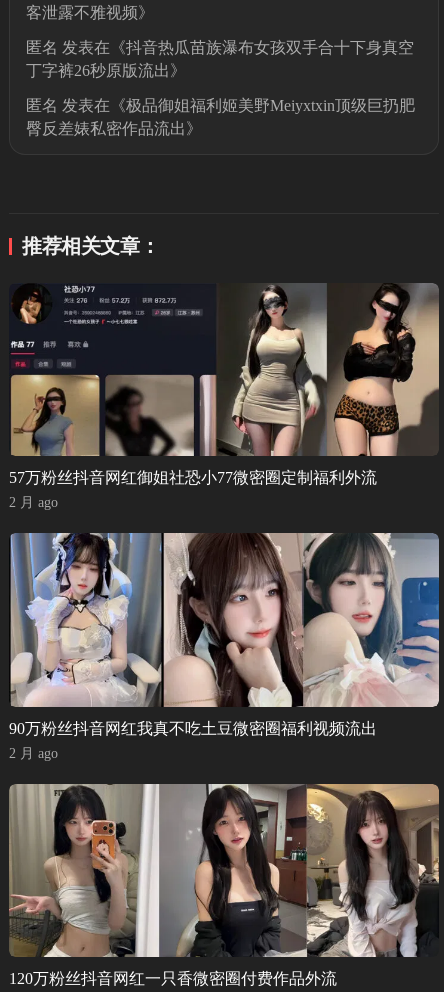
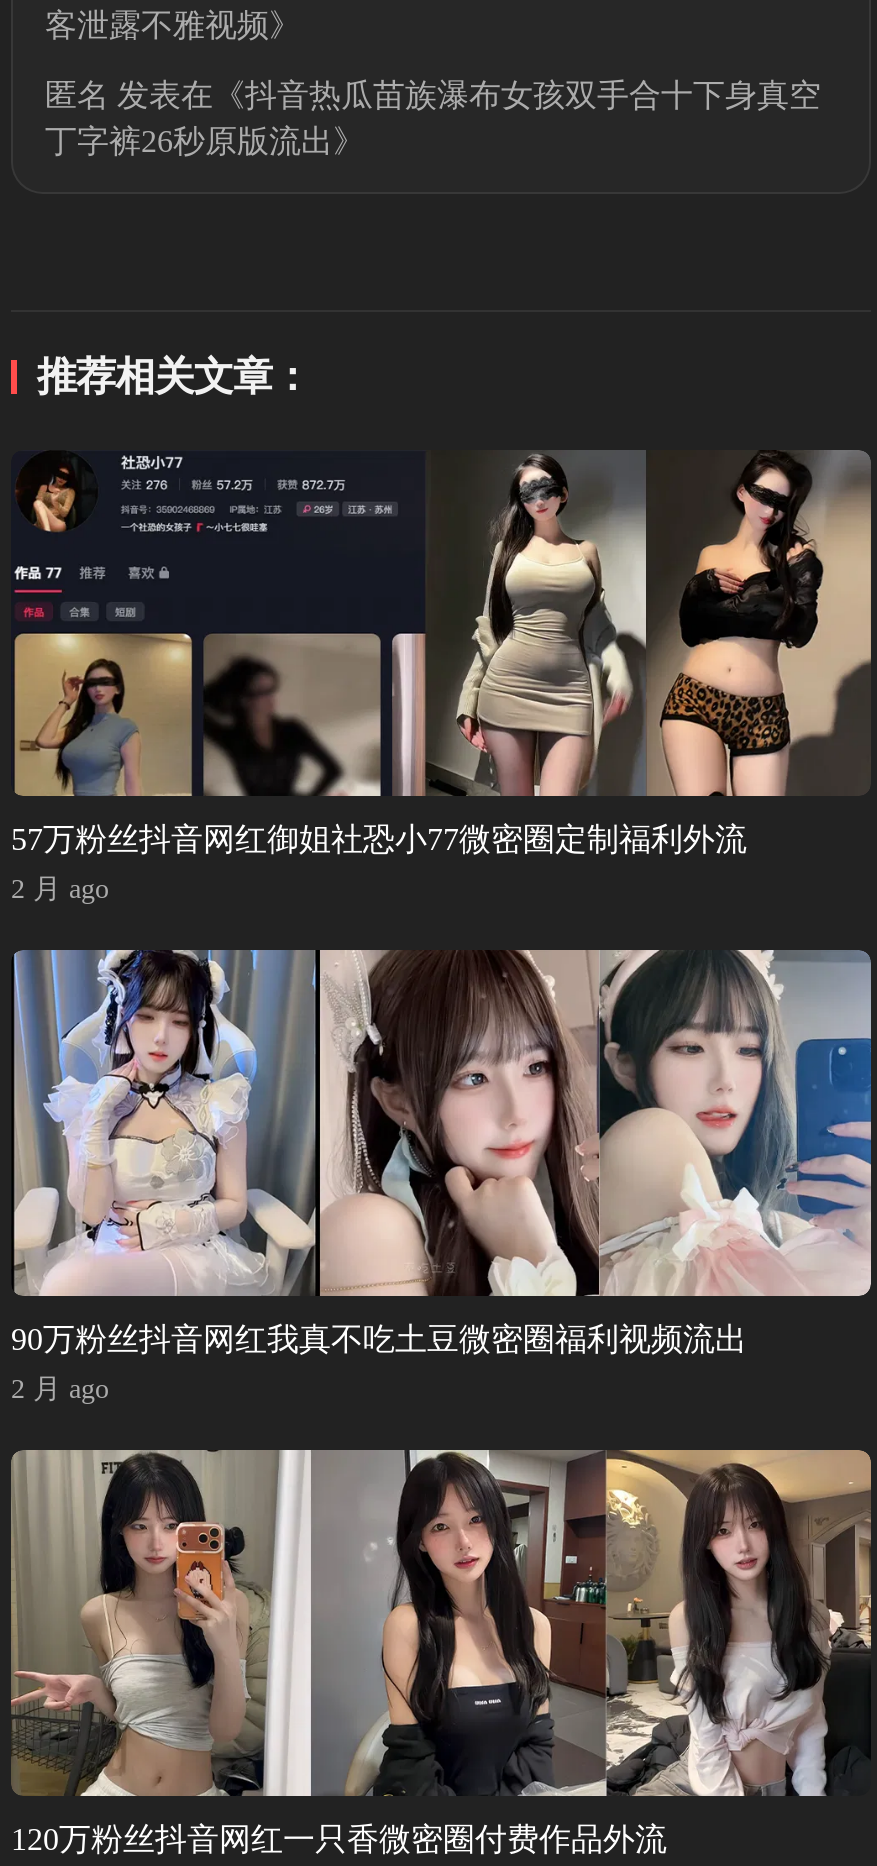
[26,97,415,137] 匿名发表在《极品御姐福利姬美野Meiyxtxin顶级巨扔肥 | 臀反差婊私密作品流出》 -> none

